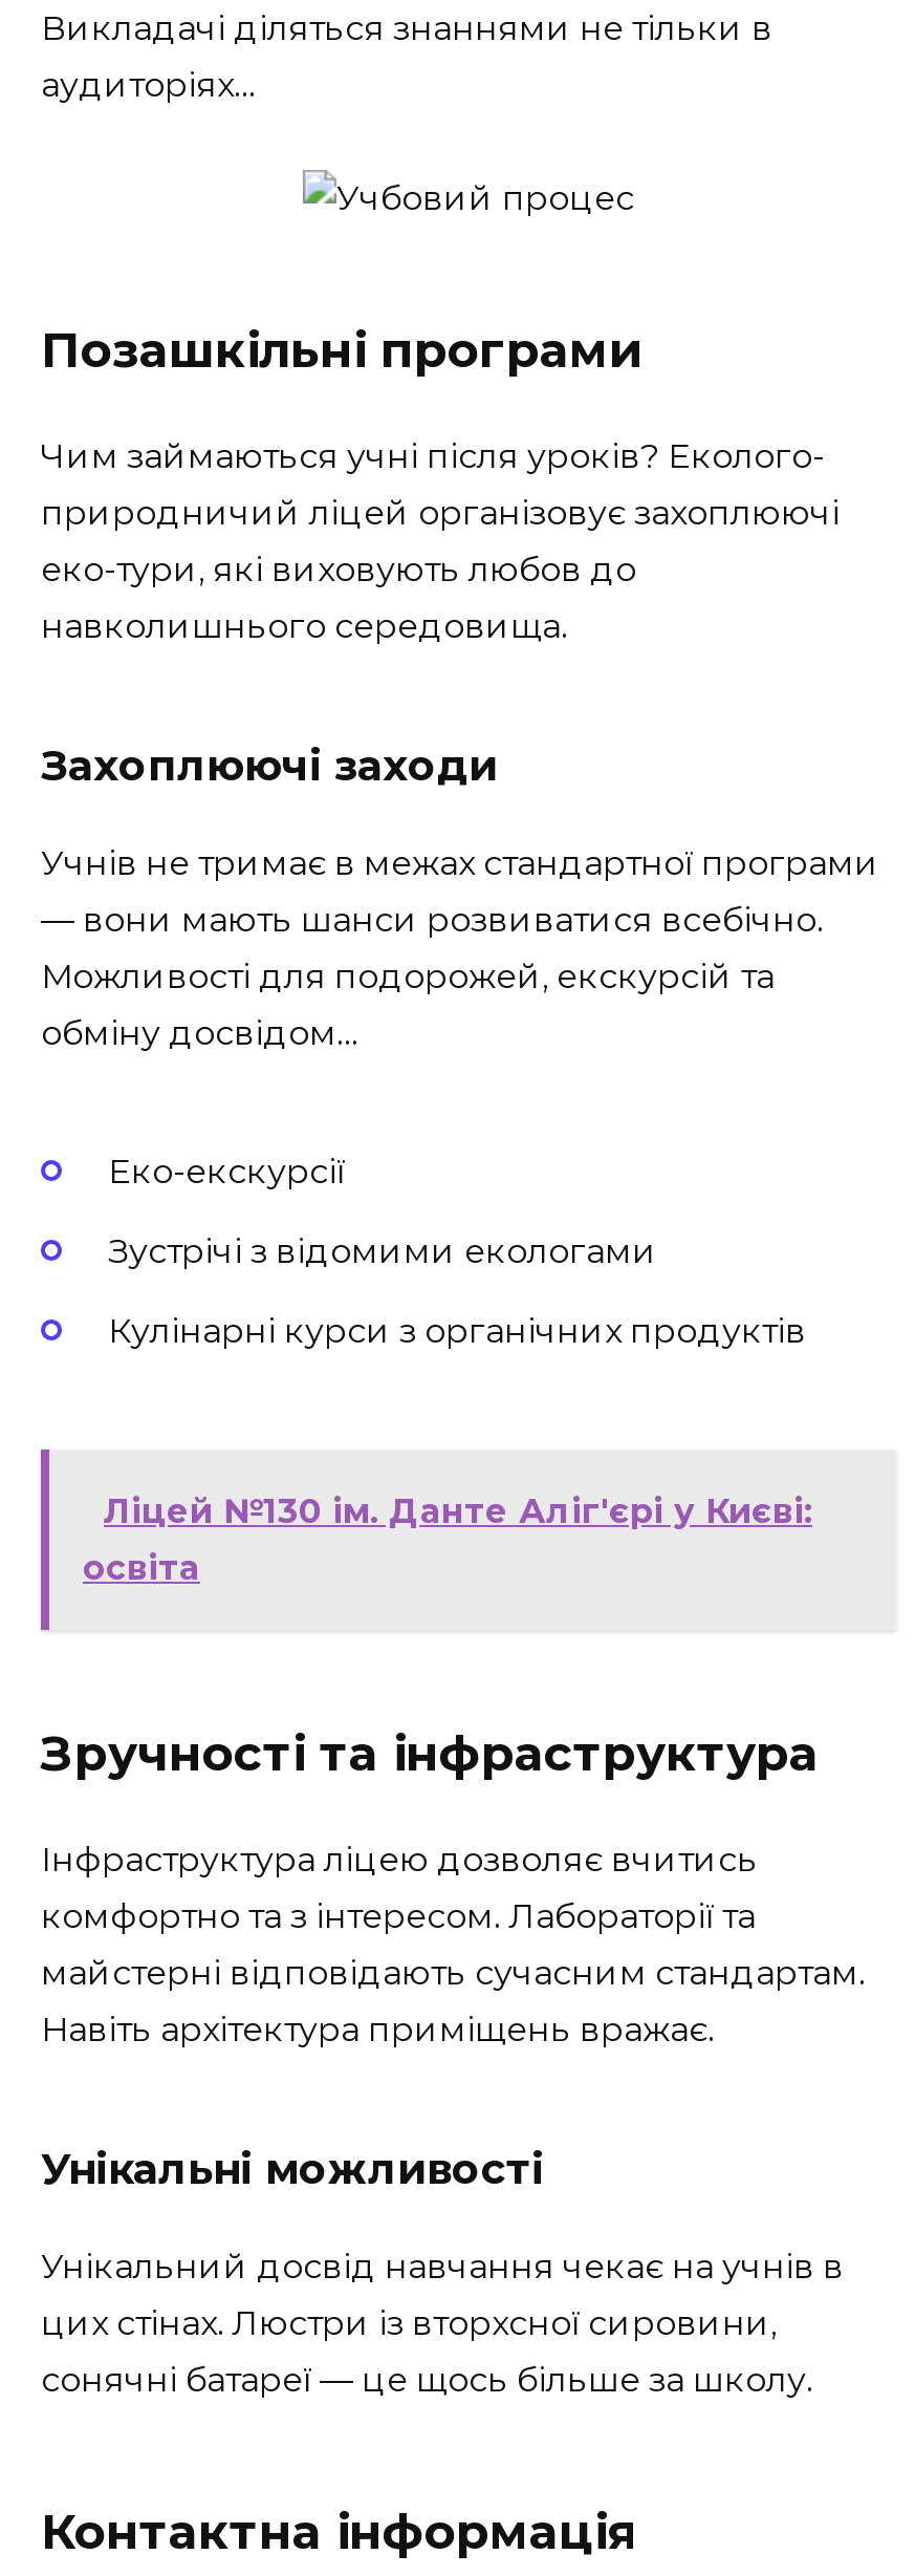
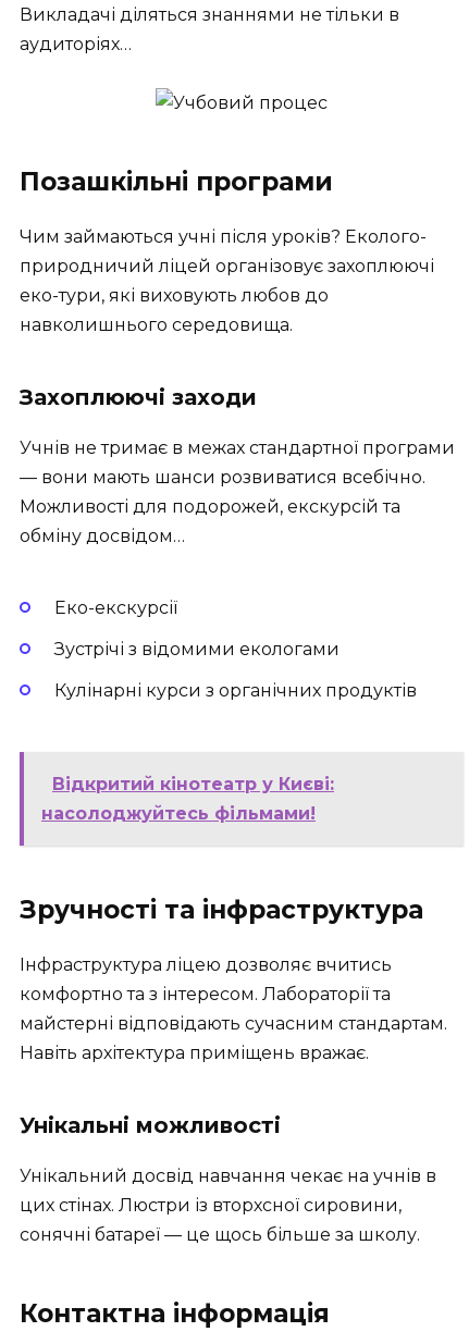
[83,1492,812,1589] Ліцей №130 ім. Данте Аліг'єрі у Києві: | освіта -> [41,774,334,824] Відкритий кінотеатр у Києві: | насолоджуйтесь фільмами!

